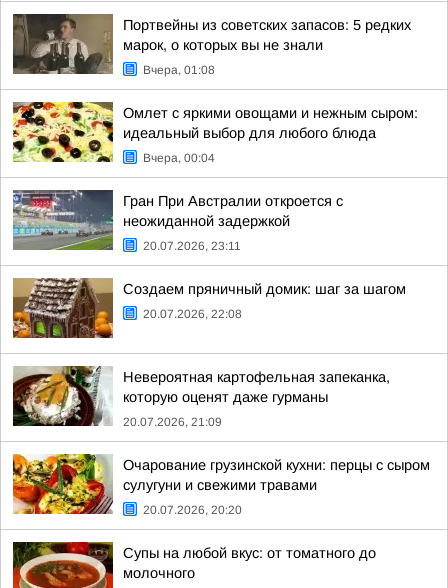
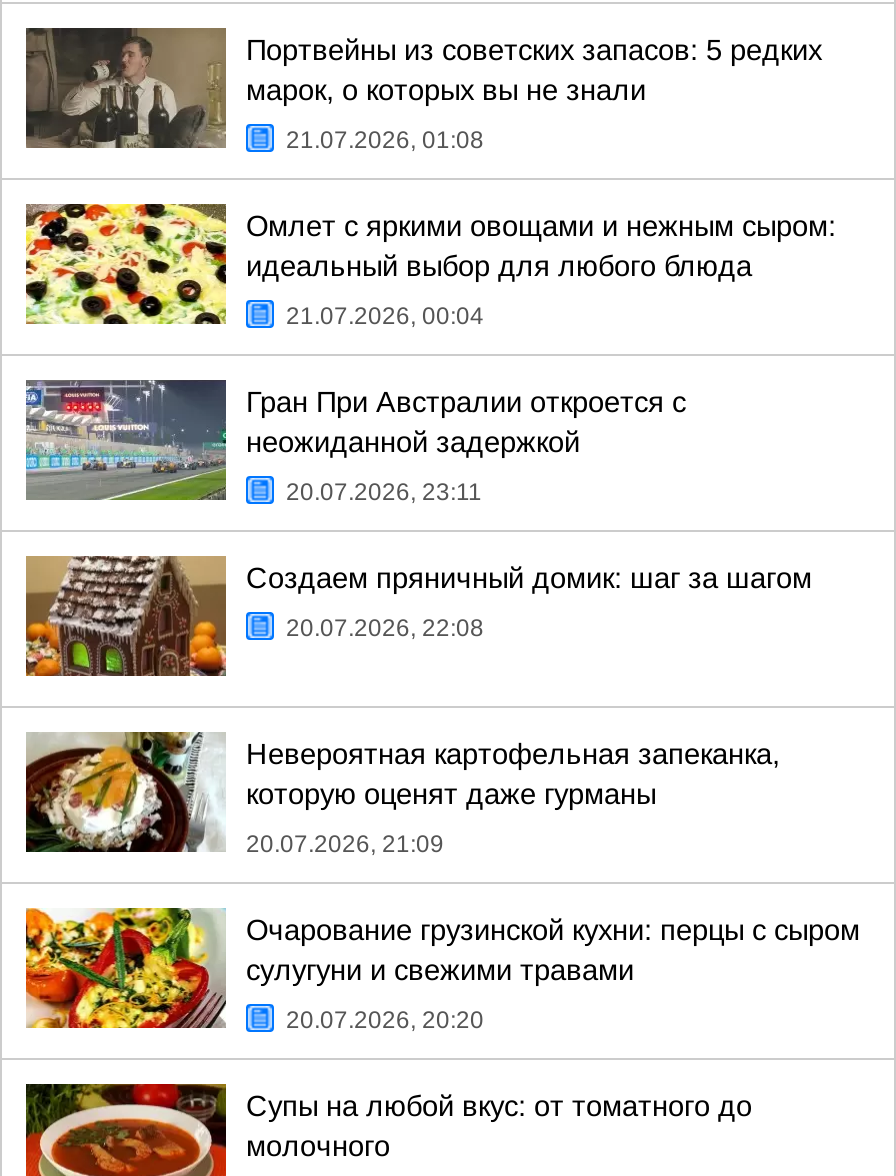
[143,63,215,77] Вчера, 01:08 -> [286,126,484,154] 21.07.2026, 01:08
[143,151,215,165] Вчера, 00:04 -> [286,302,484,330] 21.07.2026, 00:04

